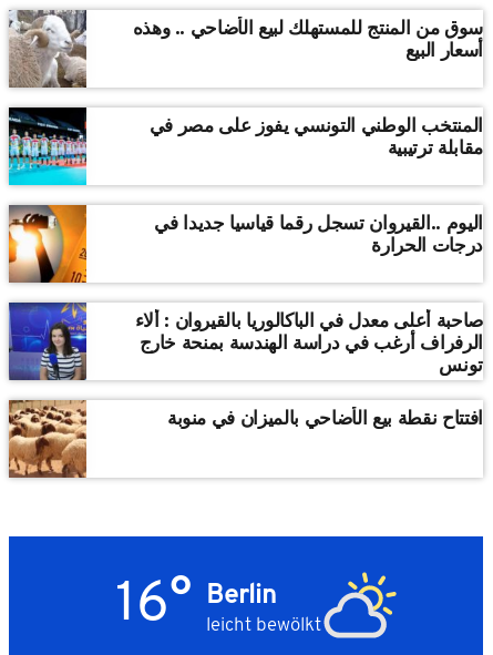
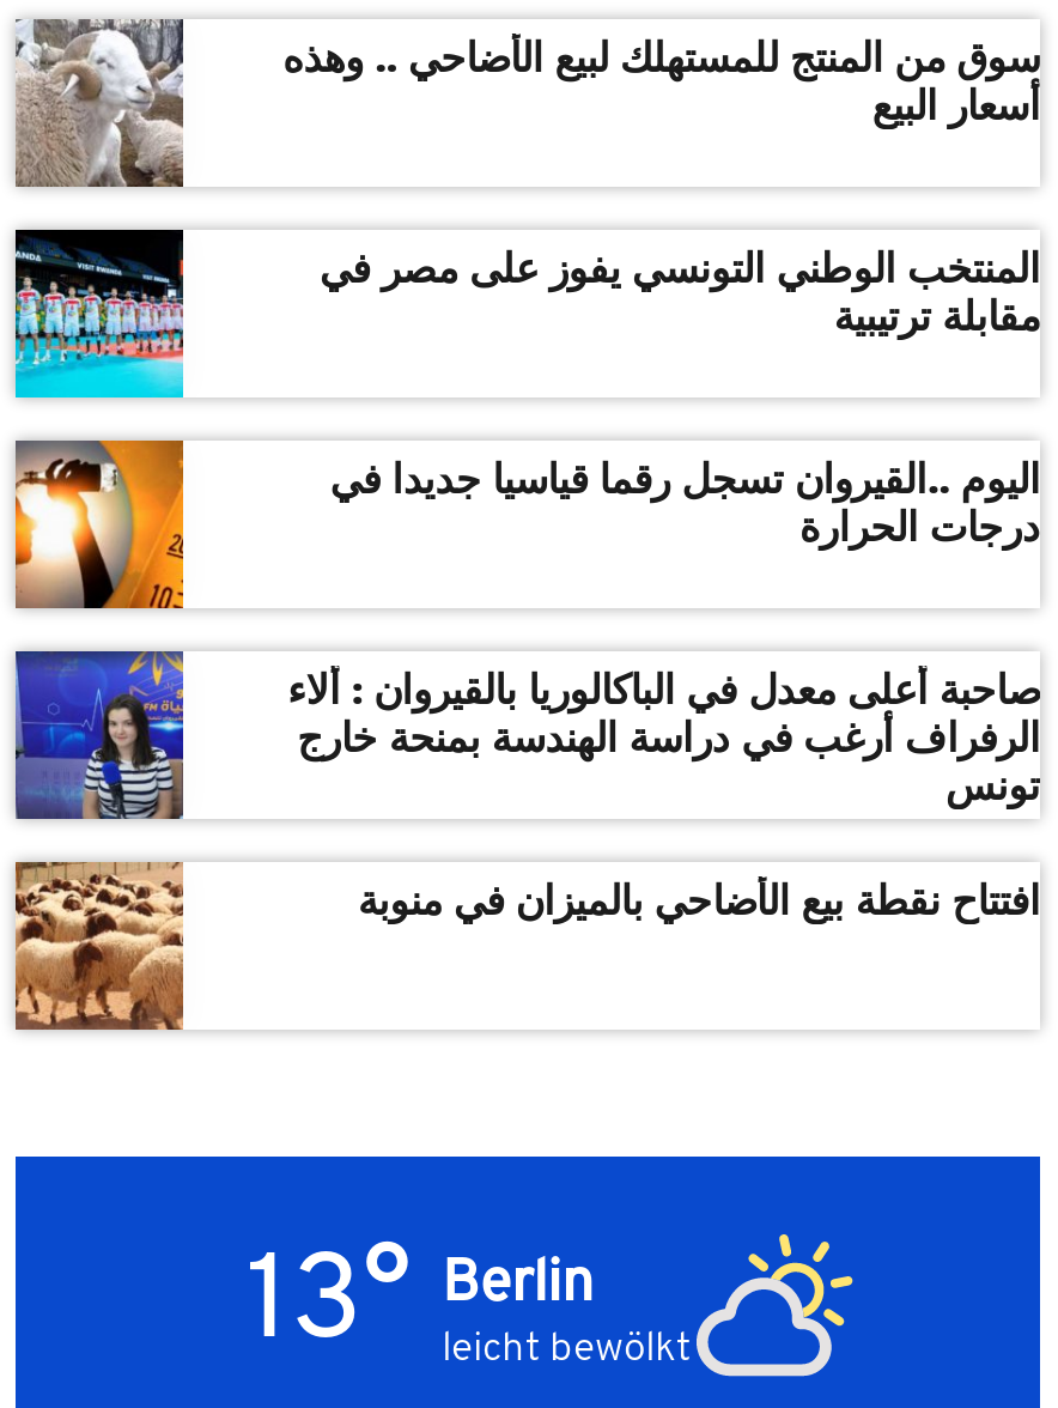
[115,565,321,637] 16° Berlin leicht bewölkt -> [245,1219,691,1373] 13° Berlin leicht bewölkt

